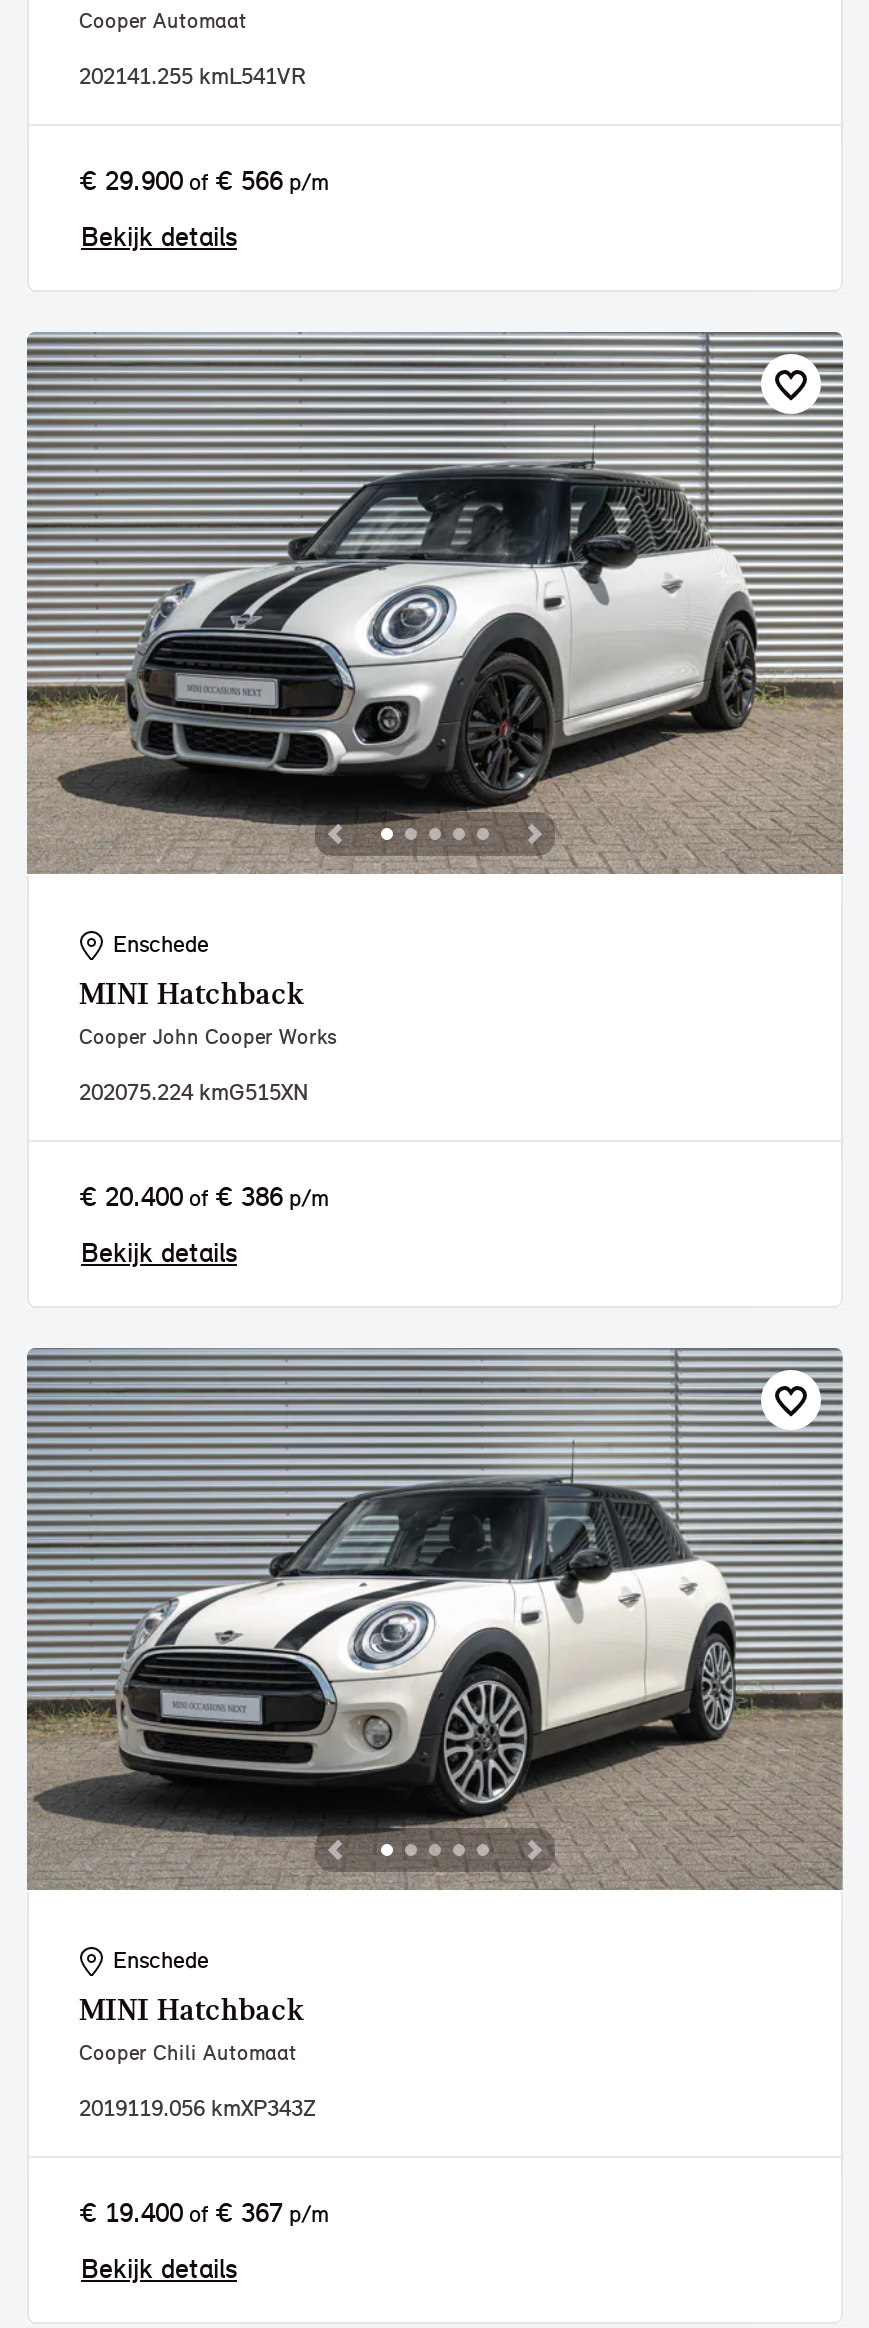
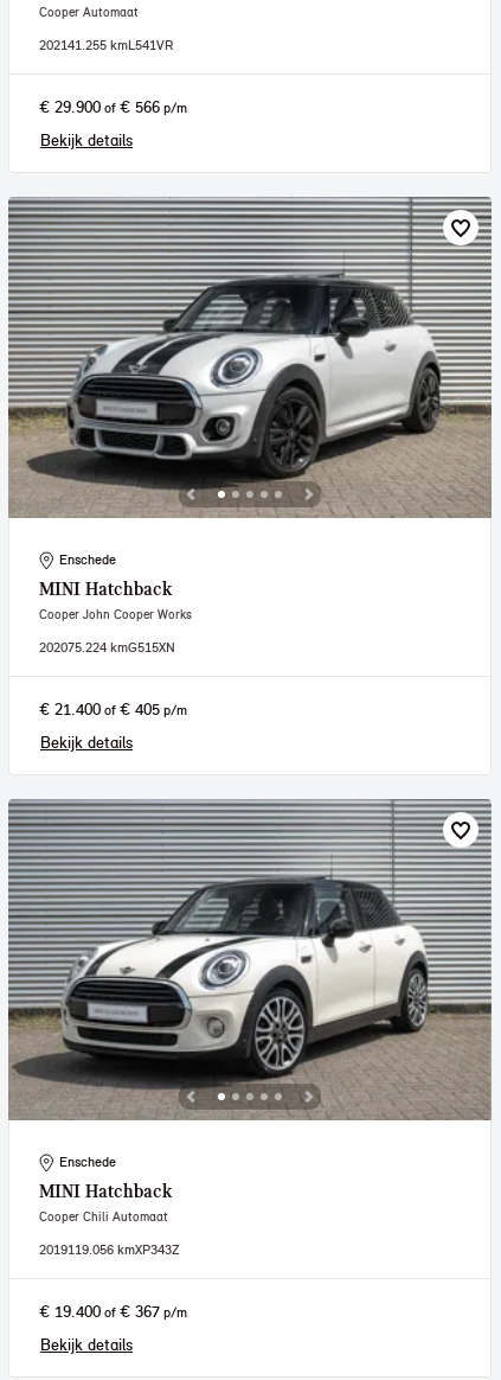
[79,1180,329,1212] € 20.400 of € 386 p/m -> [39,699,187,718] € 21.400 of € 405 p/m

